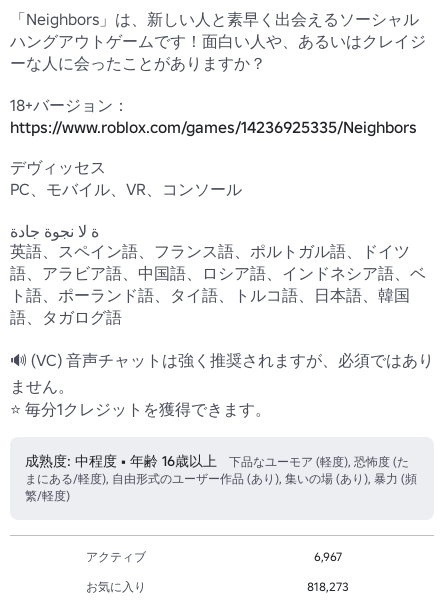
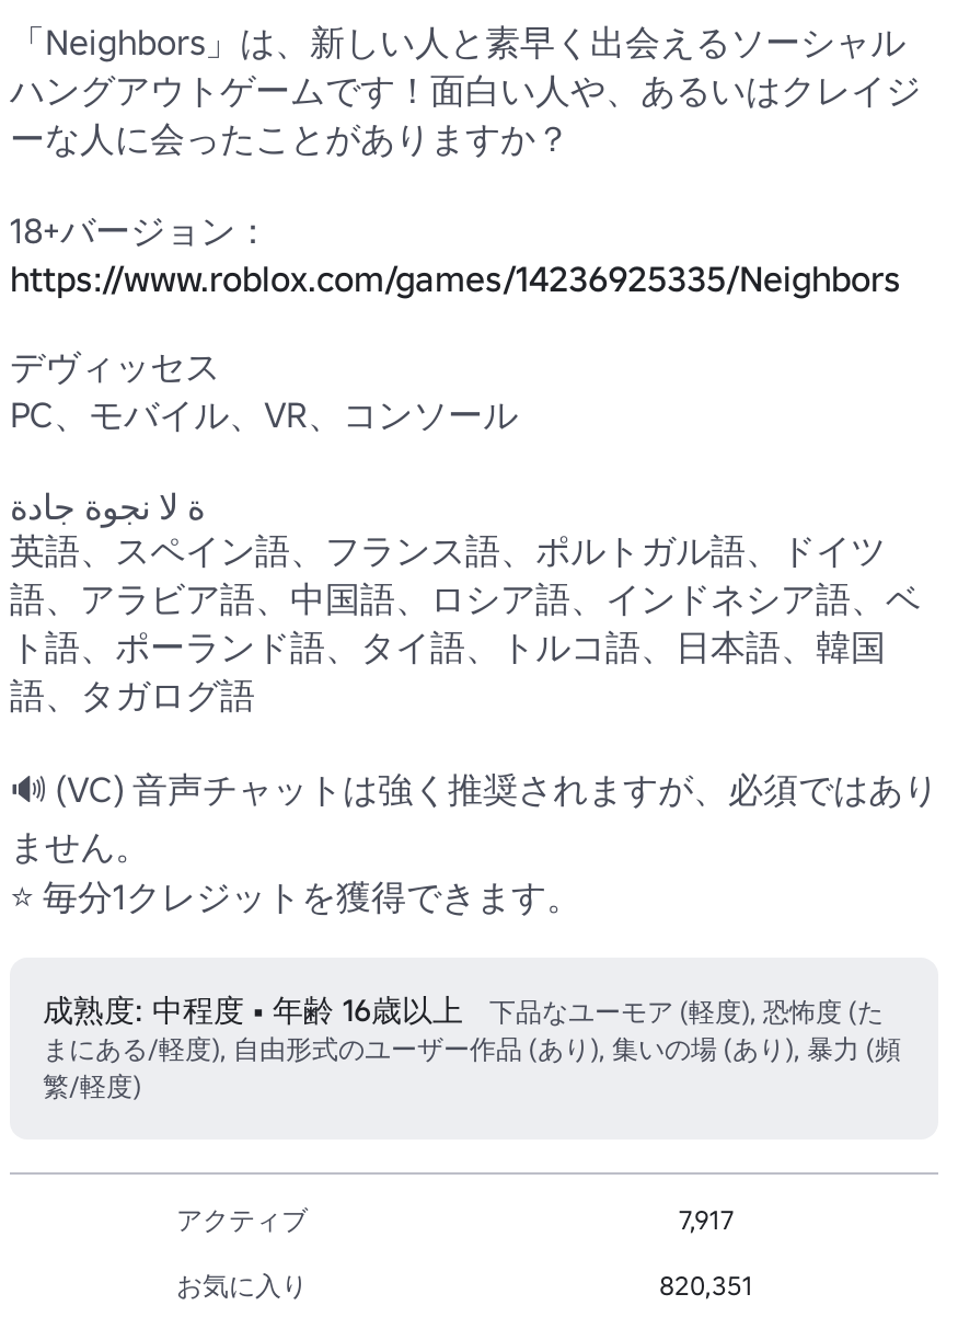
[314,549,342,564] 6,967 -> [679,1204,734,1237] 7,917
[307,579,349,594] 818,273 -> [659,1269,753,1302] 820,351

